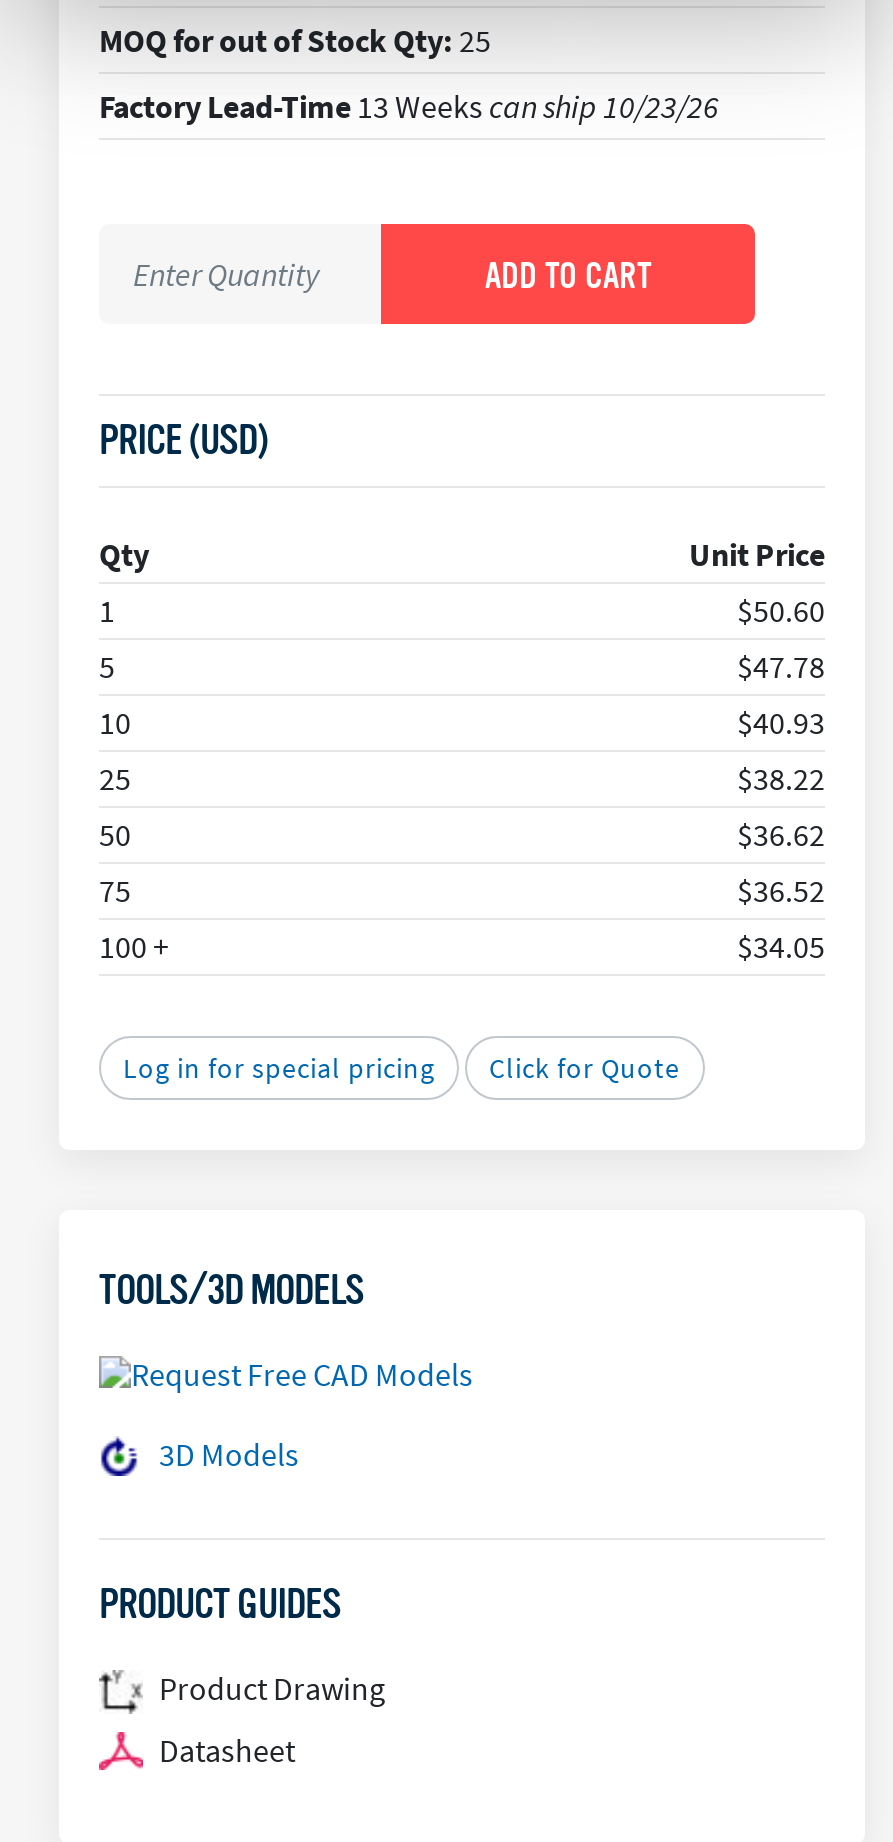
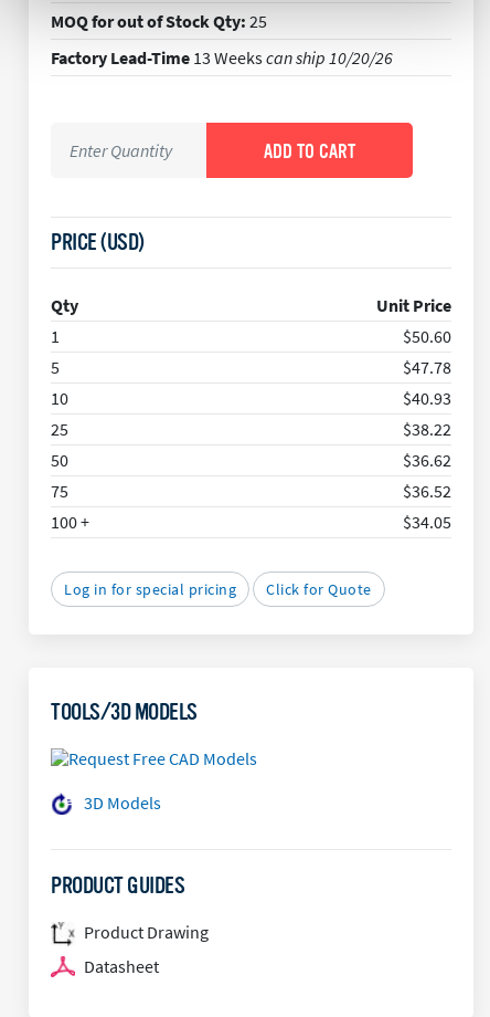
[99,86,719,126] Factory Lead-Time 13 Weeks can ship 10/23/26 -> [51,46,393,69] Factory Lead-Time 13 Weeks can ship 10/20/26

